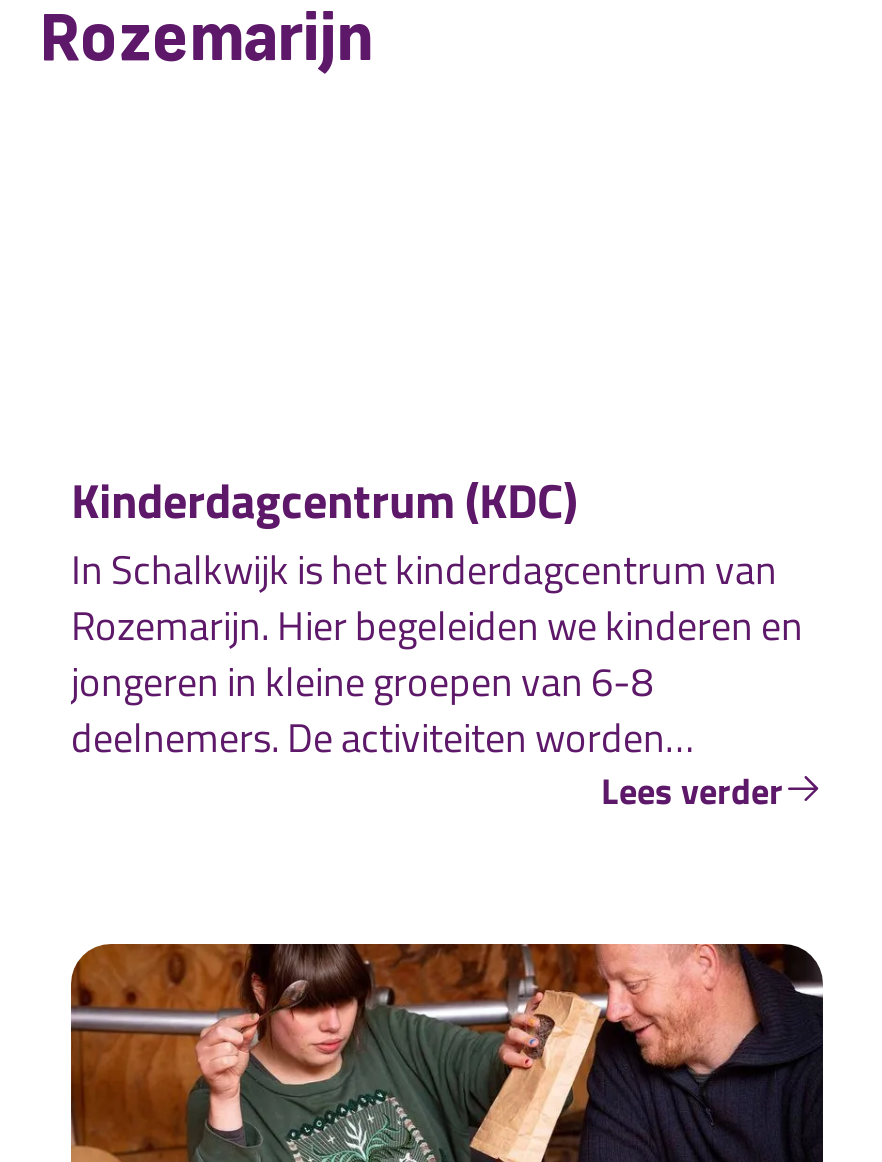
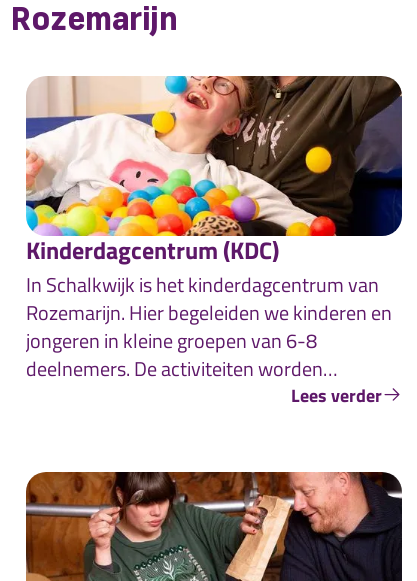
none -> [25,75,403,237] [image]

